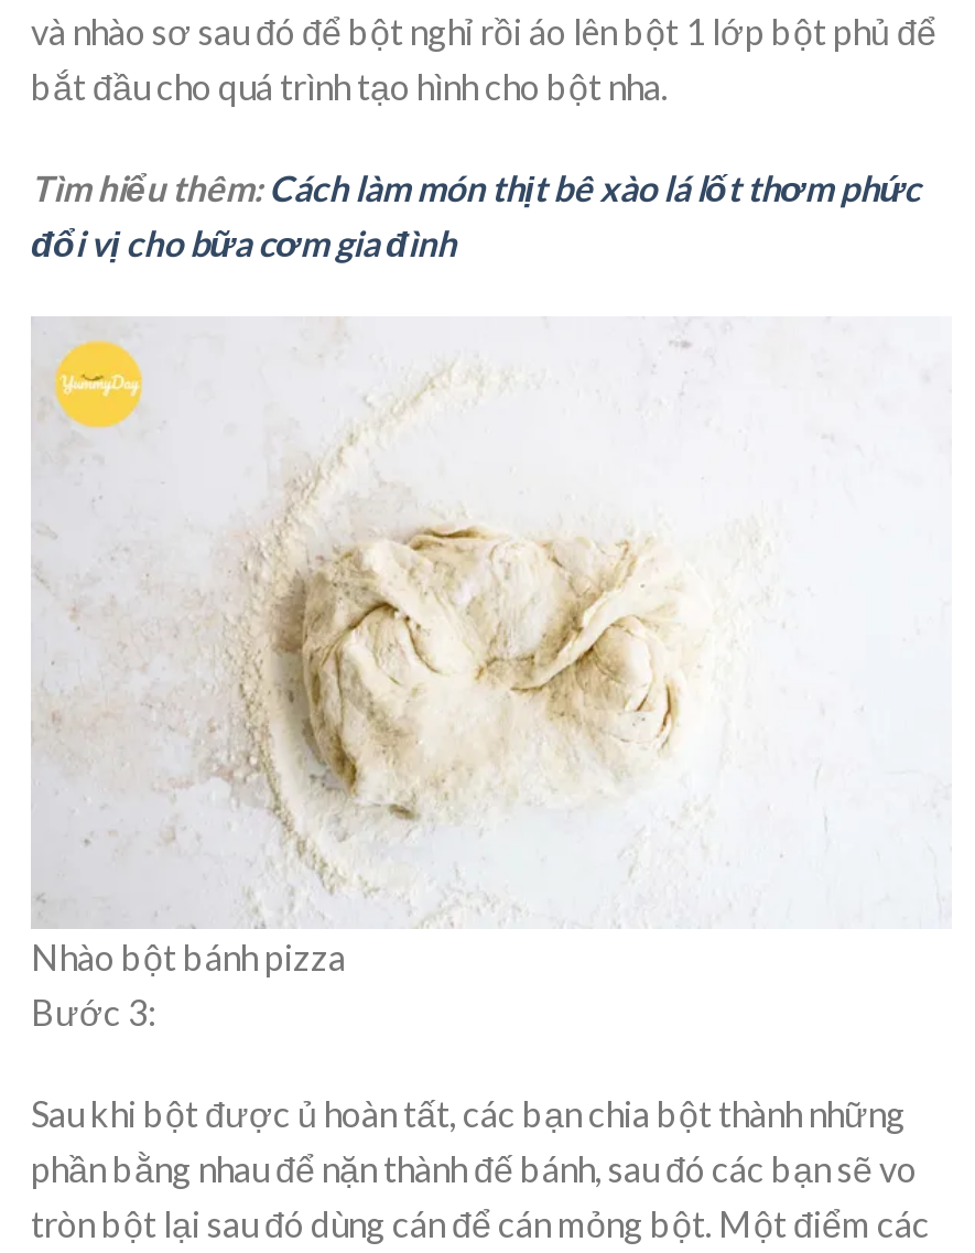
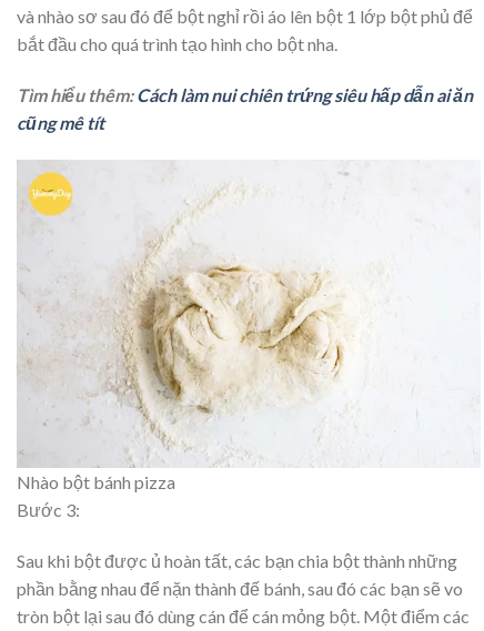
[31,166,921,263] Tìm hiểu thêm: Cách làm món thịt bê xào lá lốt thơm phức | đổi vị cho bữa cơm gia đình -> [17,84,473,133] Tìm hiểu thêm: Cách làm nui chiên trứng siêu hấp dẫn ai ăn | cũng mê tít

